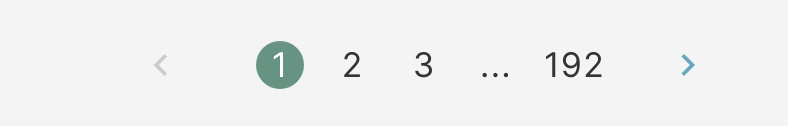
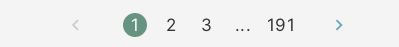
[544,45,604,85] 192 -> [267,15,295,35] 191

